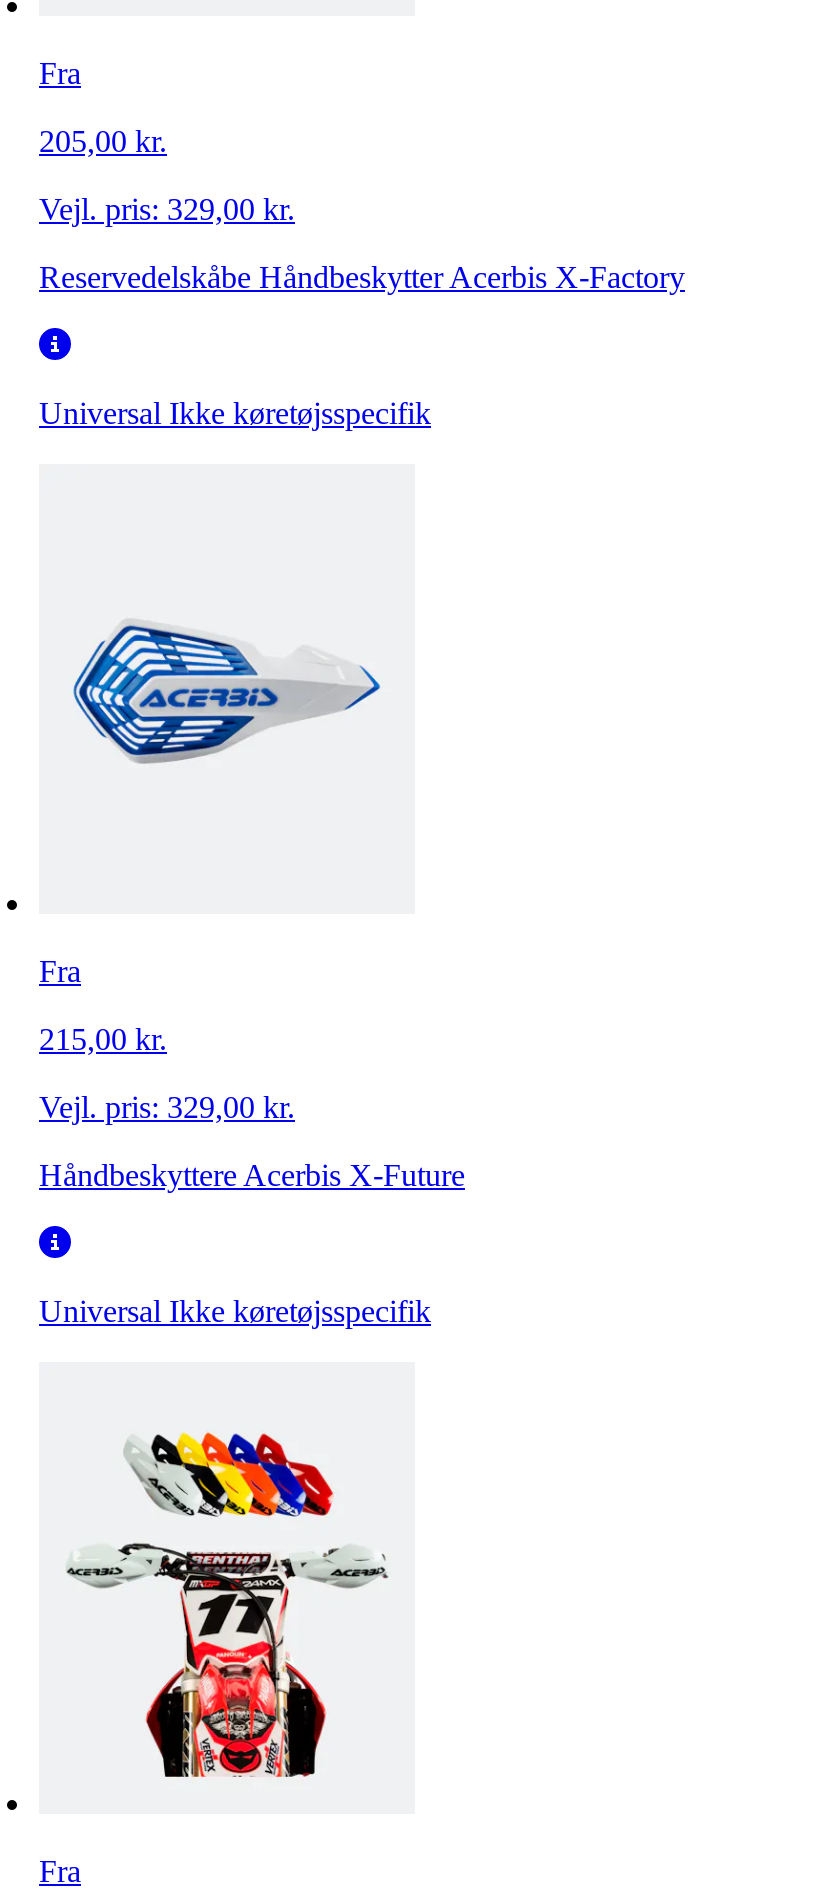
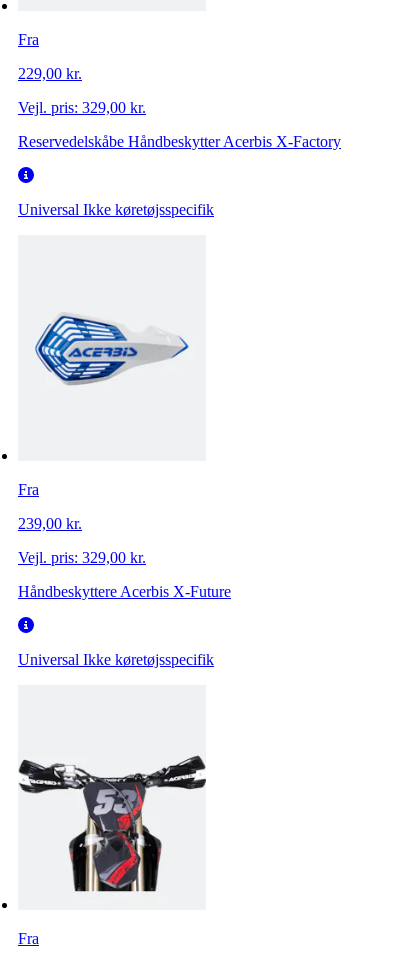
[39,124,167,158] 205,00 kr. -> [18,65,82,82] 229,00 kr.
[39,1023,167,1057] 215,00 kr. -> [18,515,82,532] 239,00 kr.
[41,1430,415,1778] [image] -> [18,720,207,893] [image]

